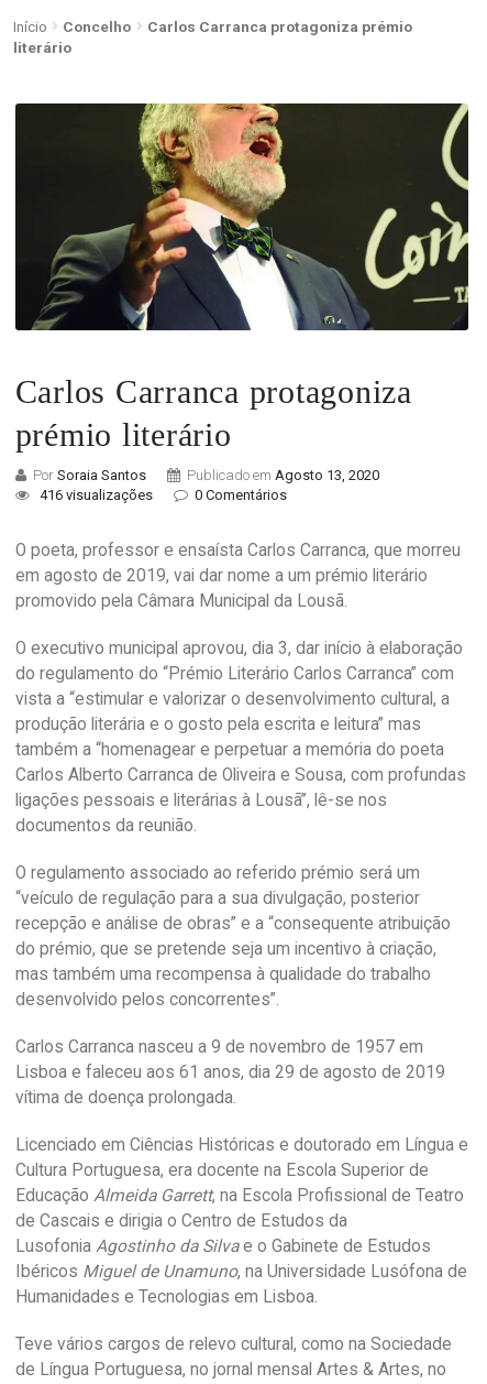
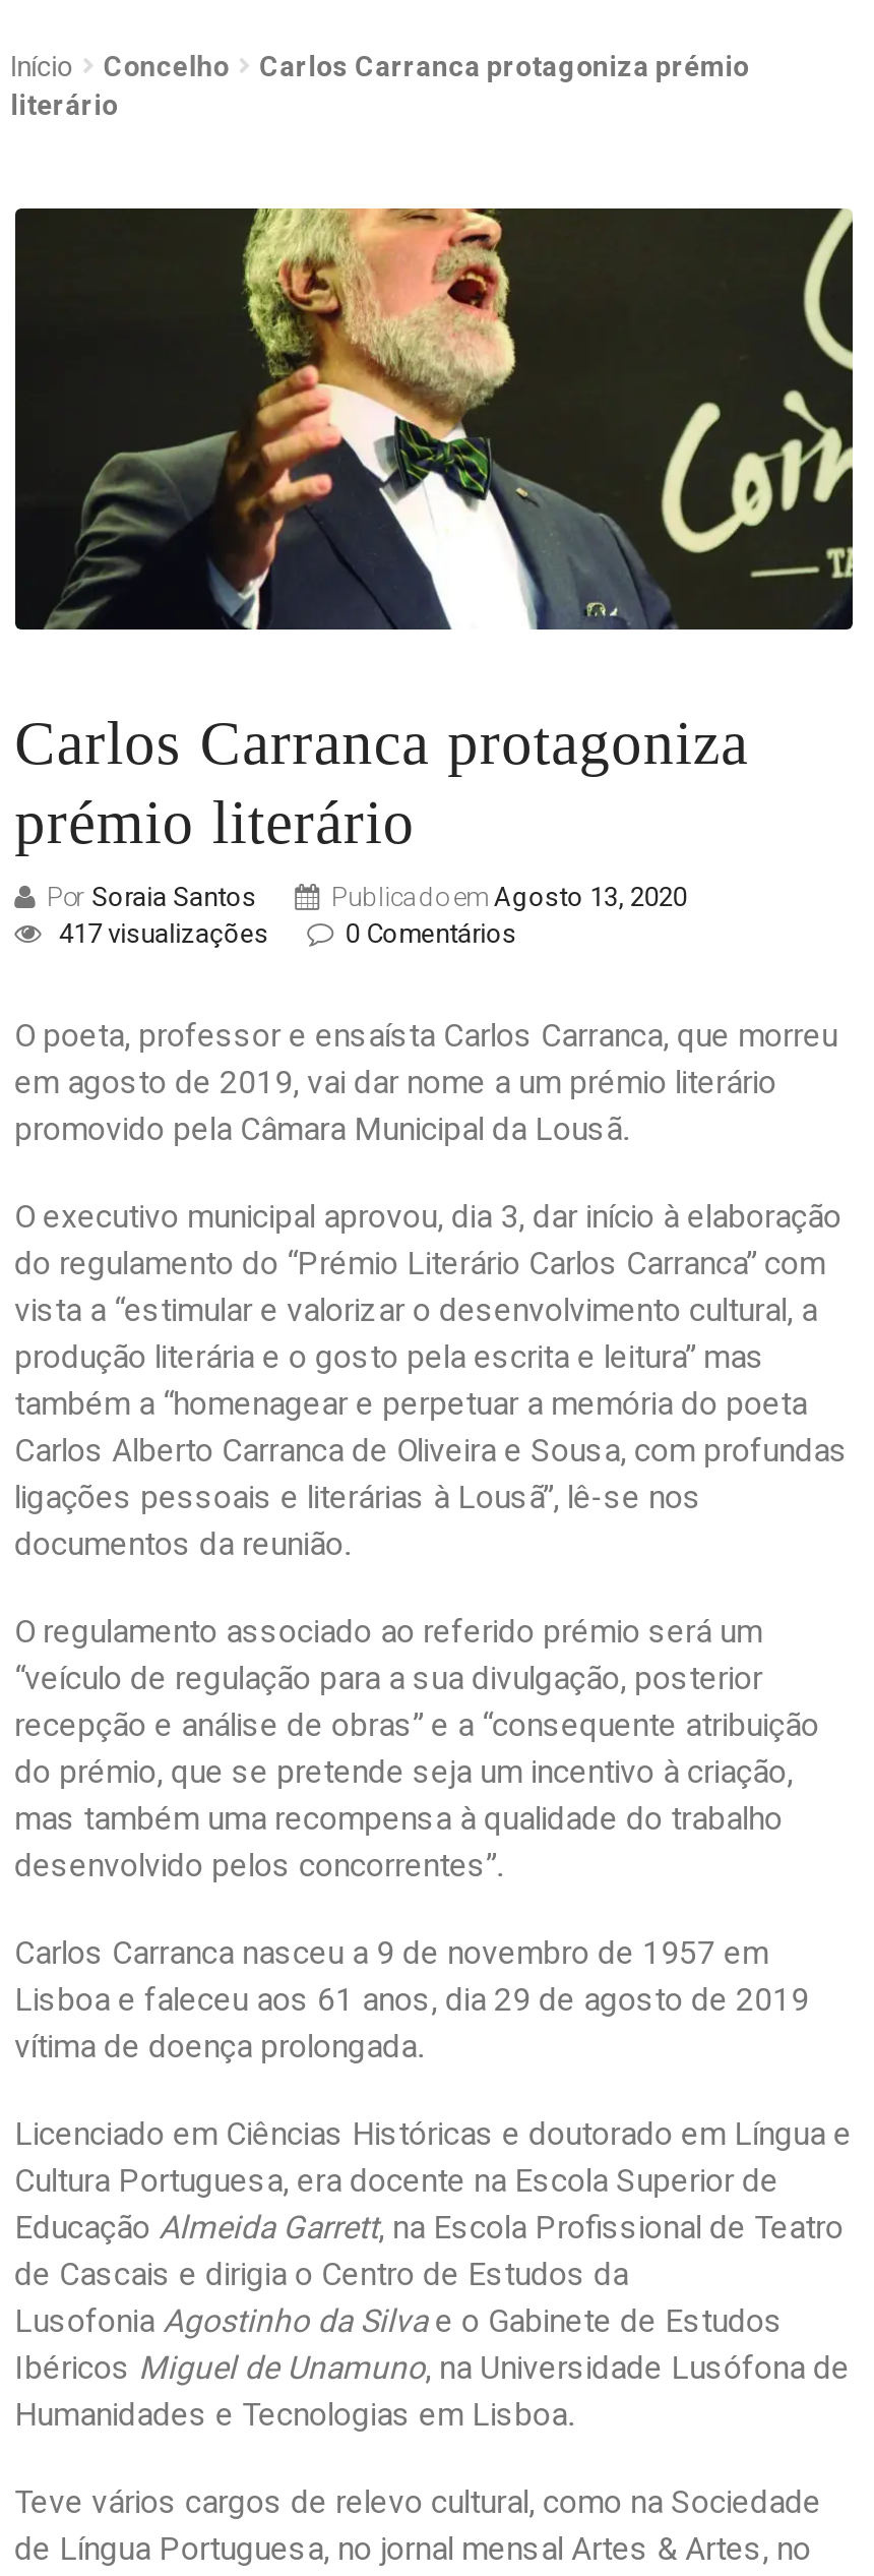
[39,487,152,503] 416 visualizações -> [59,918,269,949] 417 visualizações

